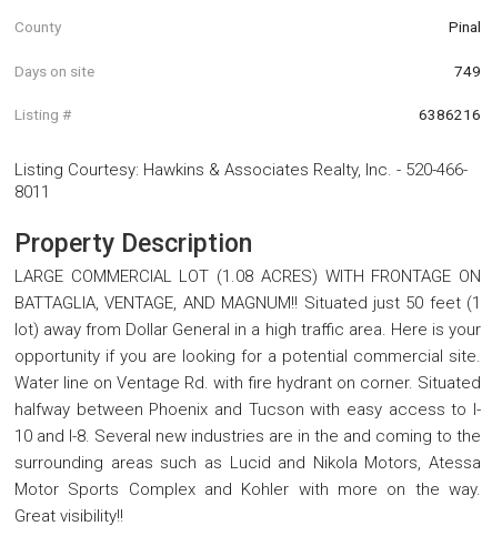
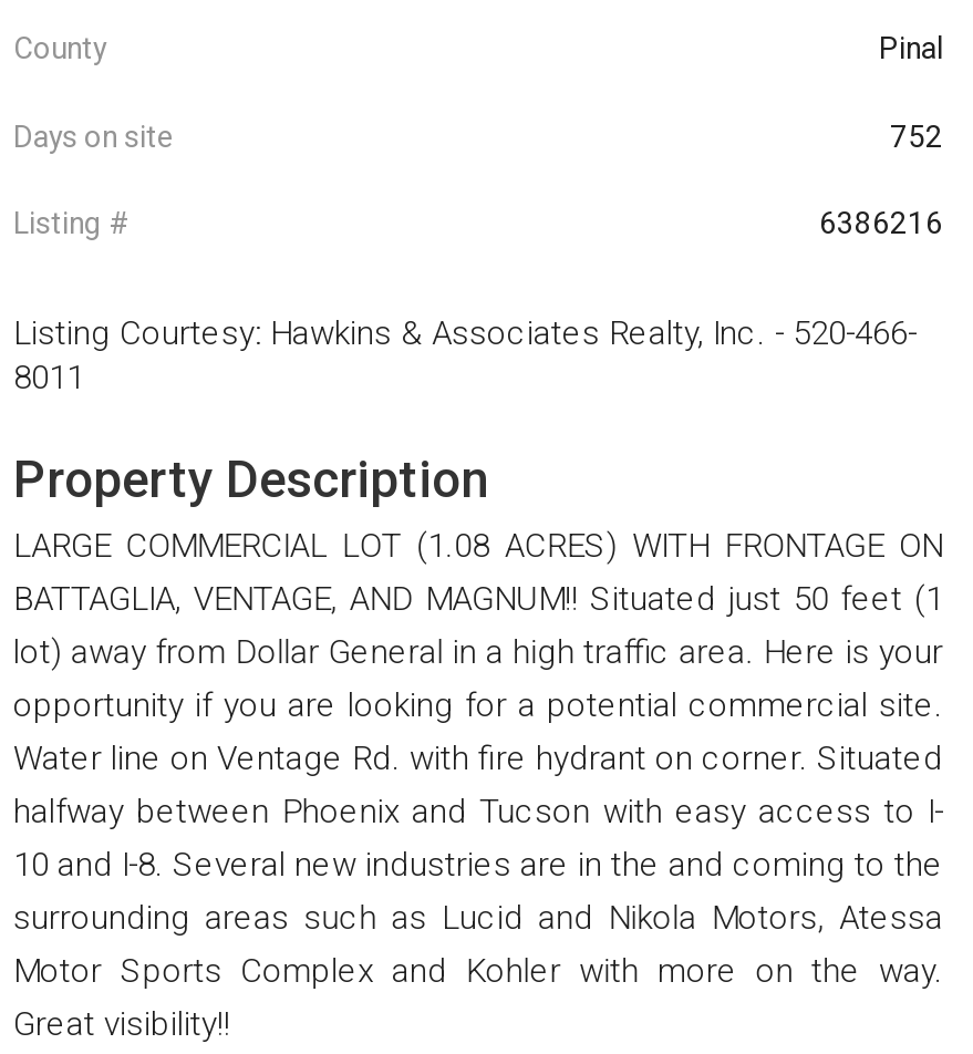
[454,62,481,80] 749 -> [890,118,943,153] 752

